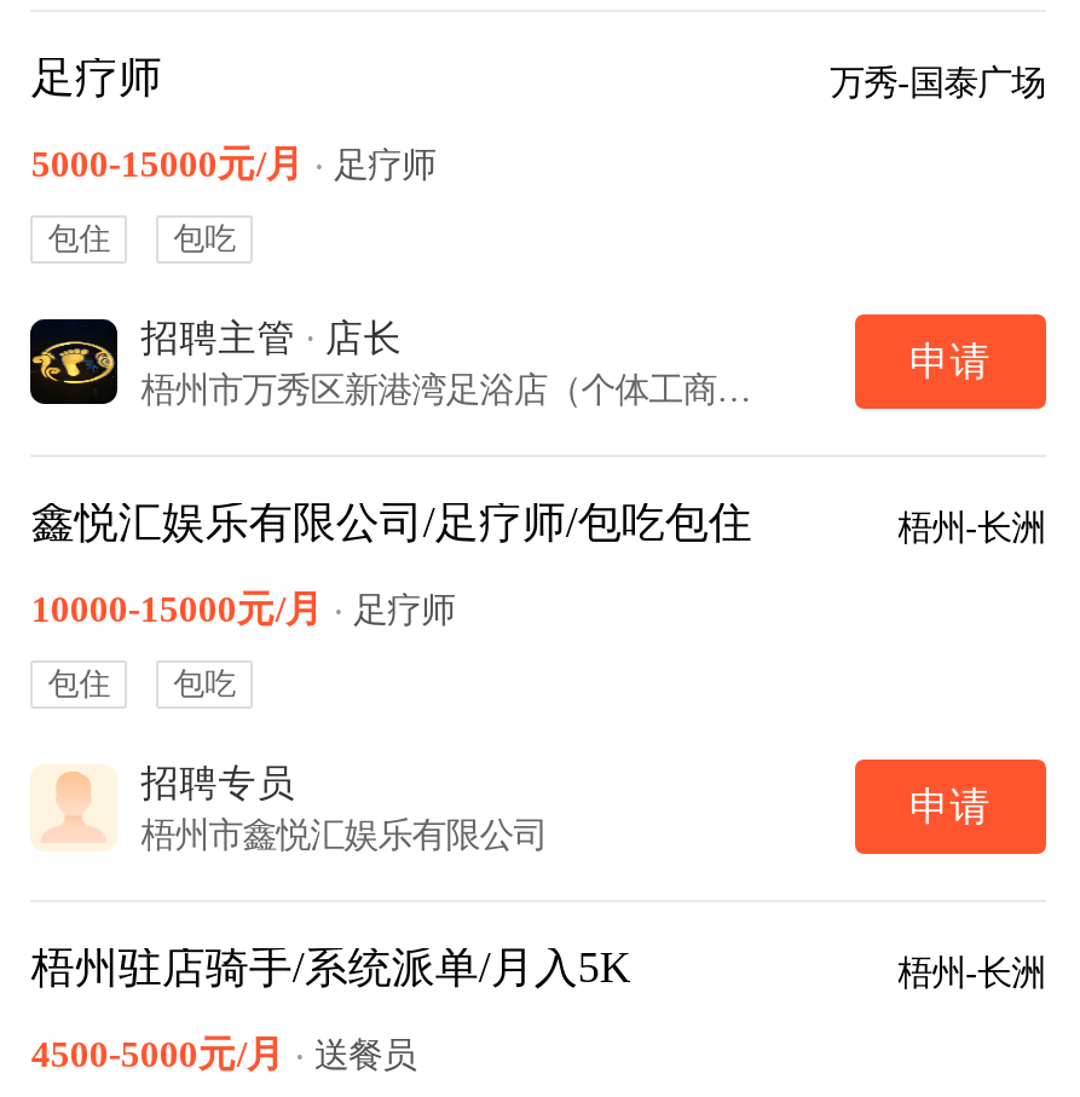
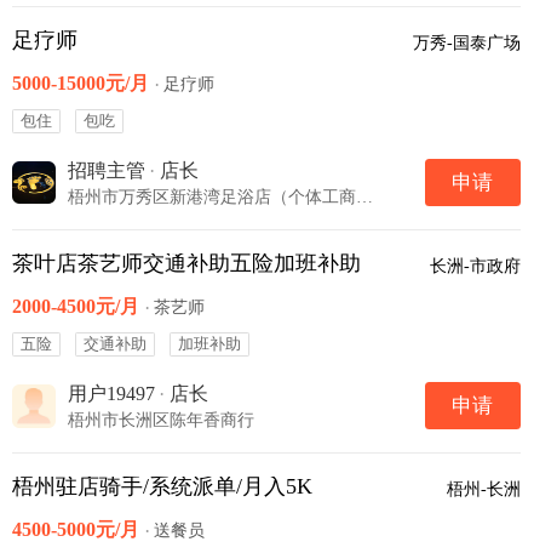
[31,498,1045,546] 鑫悦汇娱乐有限公司/足疗师/包吃包住 | 梧州-长洲 -> [12,251,520,275] 茶叶店茶艺师交通补助五险加班补助 | 长洲-市政府
[31,588,455,632] 10000-15000元/月 · 足疗师 -> [12,296,205,318] 2000-4500元/月 · 茶艺师
[48,665,236,701] 包住 | 包吃 -> [21,334,241,353] 五险 | 交通补助 | 加班补助
[141,761,547,853] 招聘专员 | 梧州市鑫悦汇娱乐有限公司 -> [67,383,254,429] 用户19497 · 店长 | 梧州市长洲区陈年香商行

